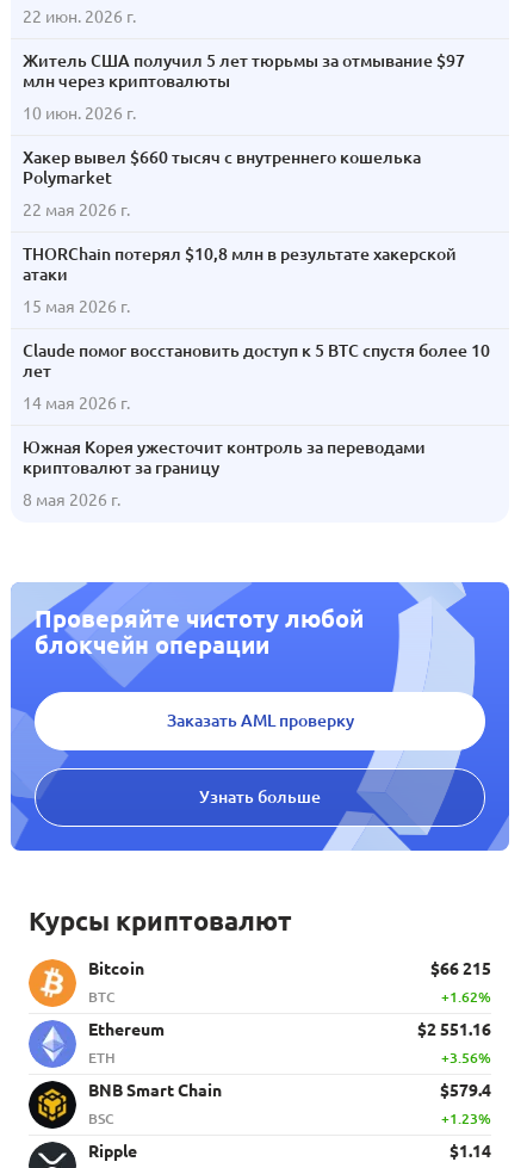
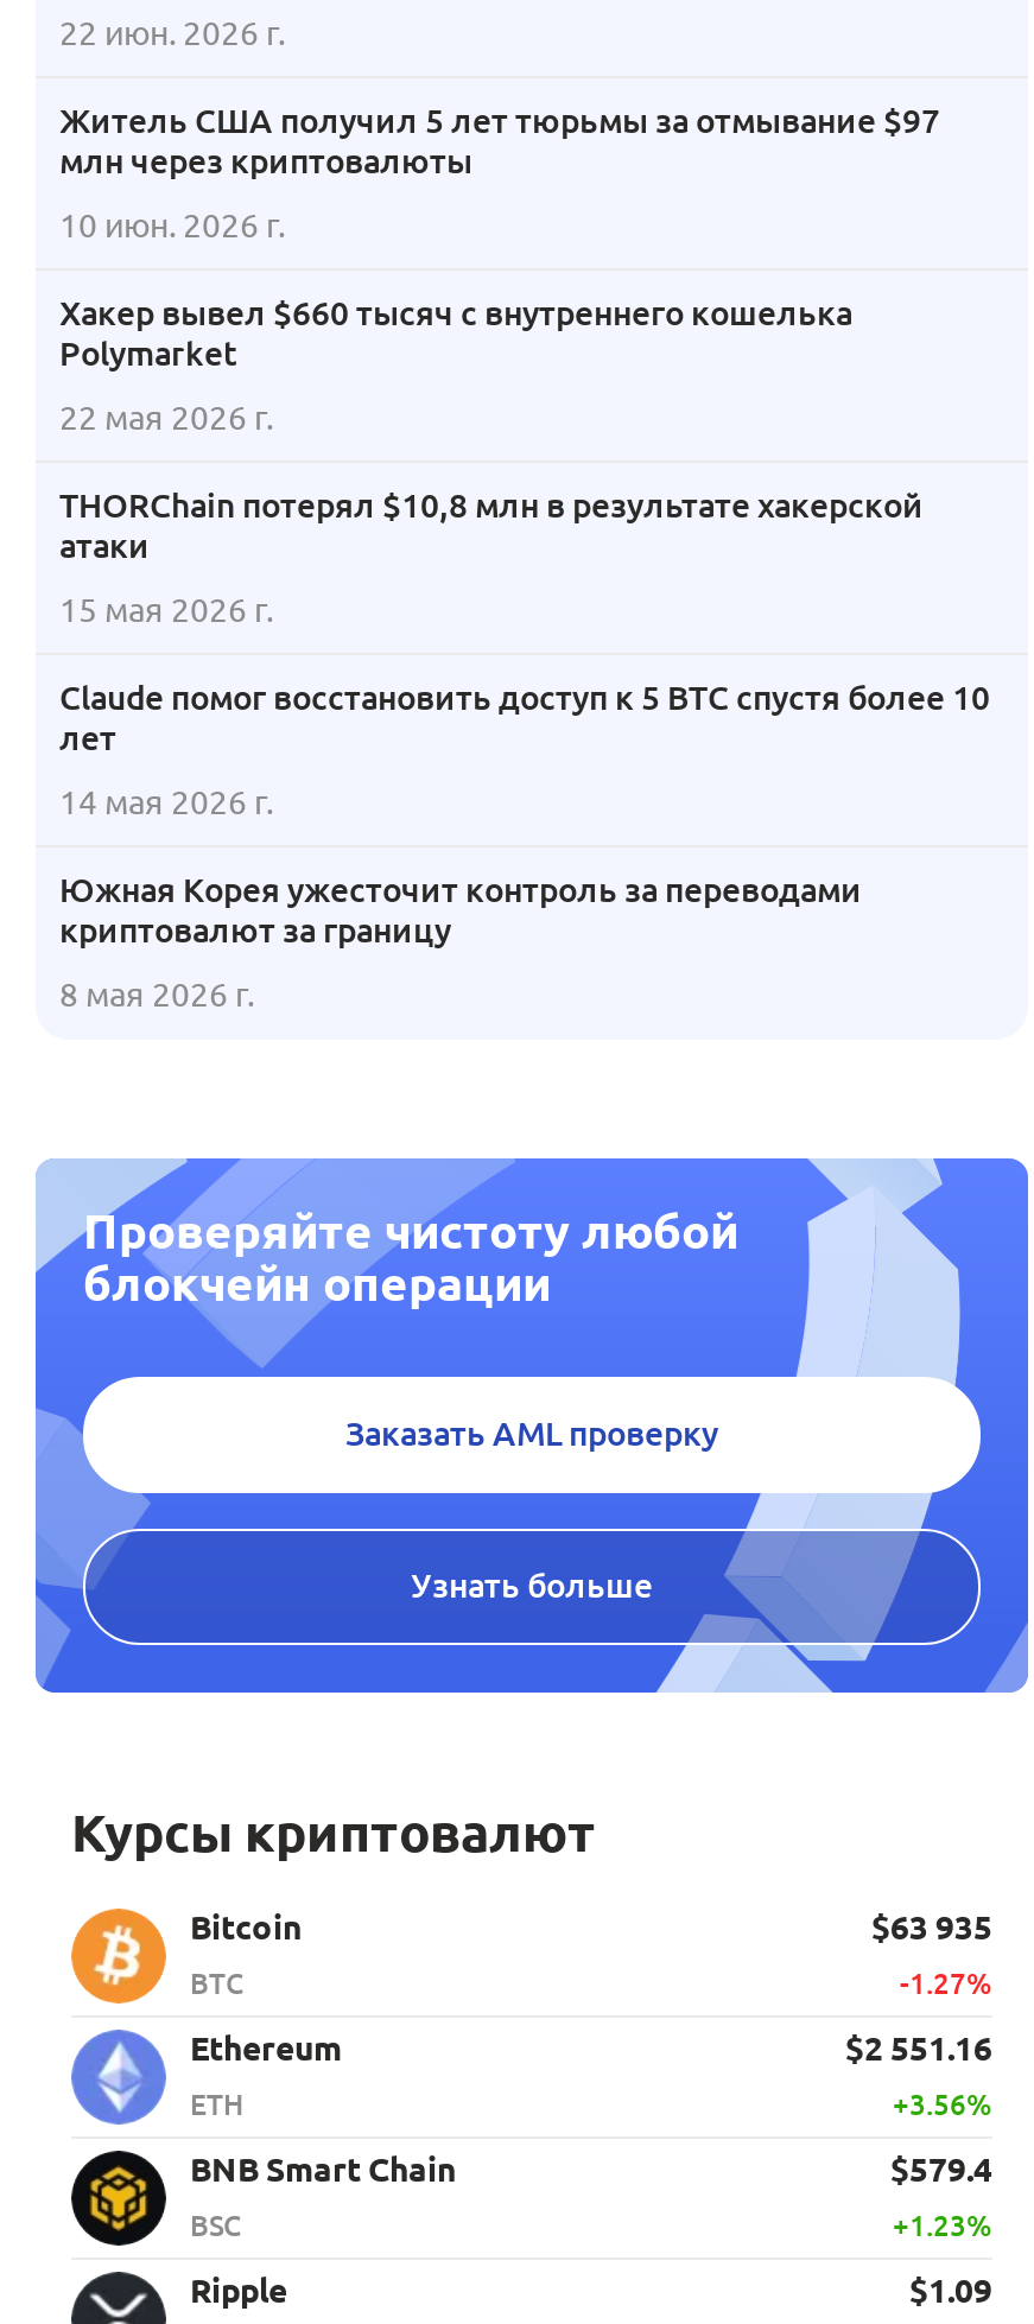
[430,960,491,979] $66 215 -> [871,1910,992,1948] $63 935
[441,989,491,1004] +1.62% -> [900,1968,992,1999] -1.27%
[449,1142,491,1161] $1.14 -> [909,2273,992,2311] $1.09

